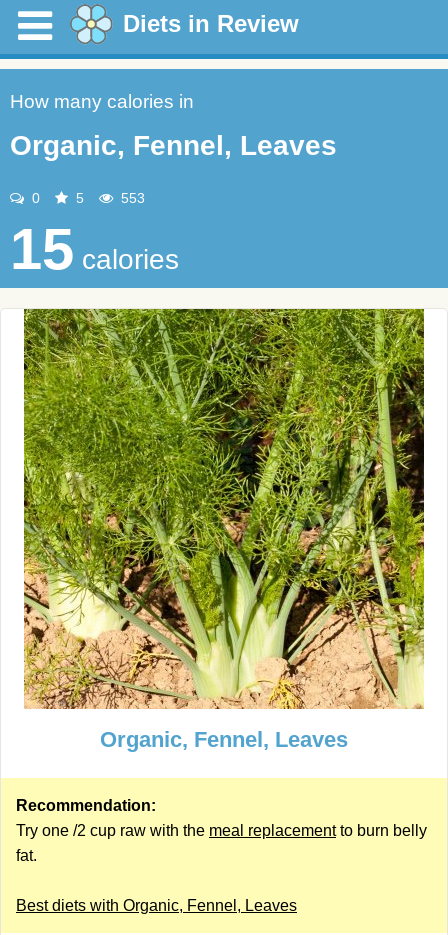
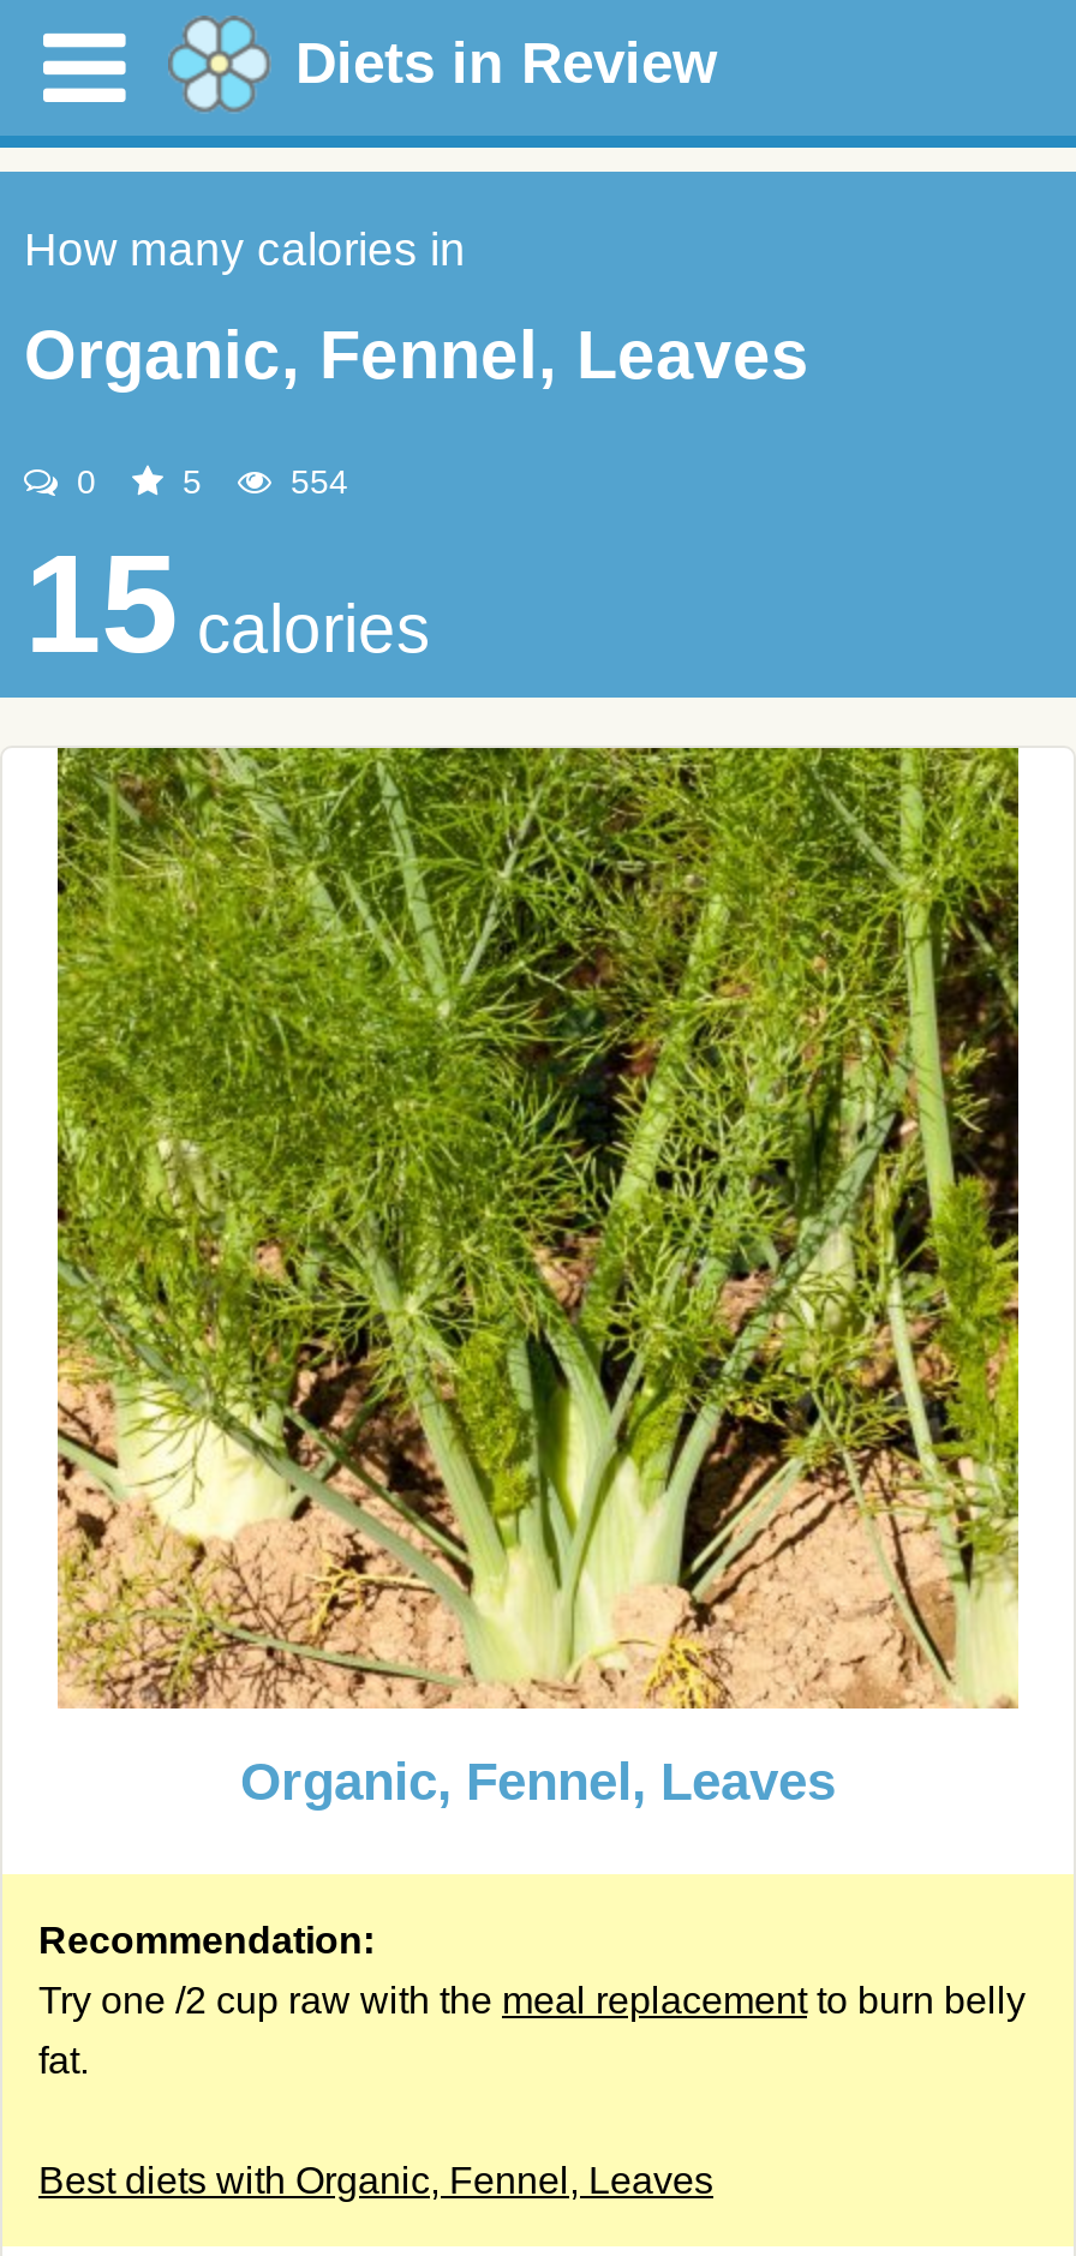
[117,190,145,206] 553 -> [281,462,348,501] 554

